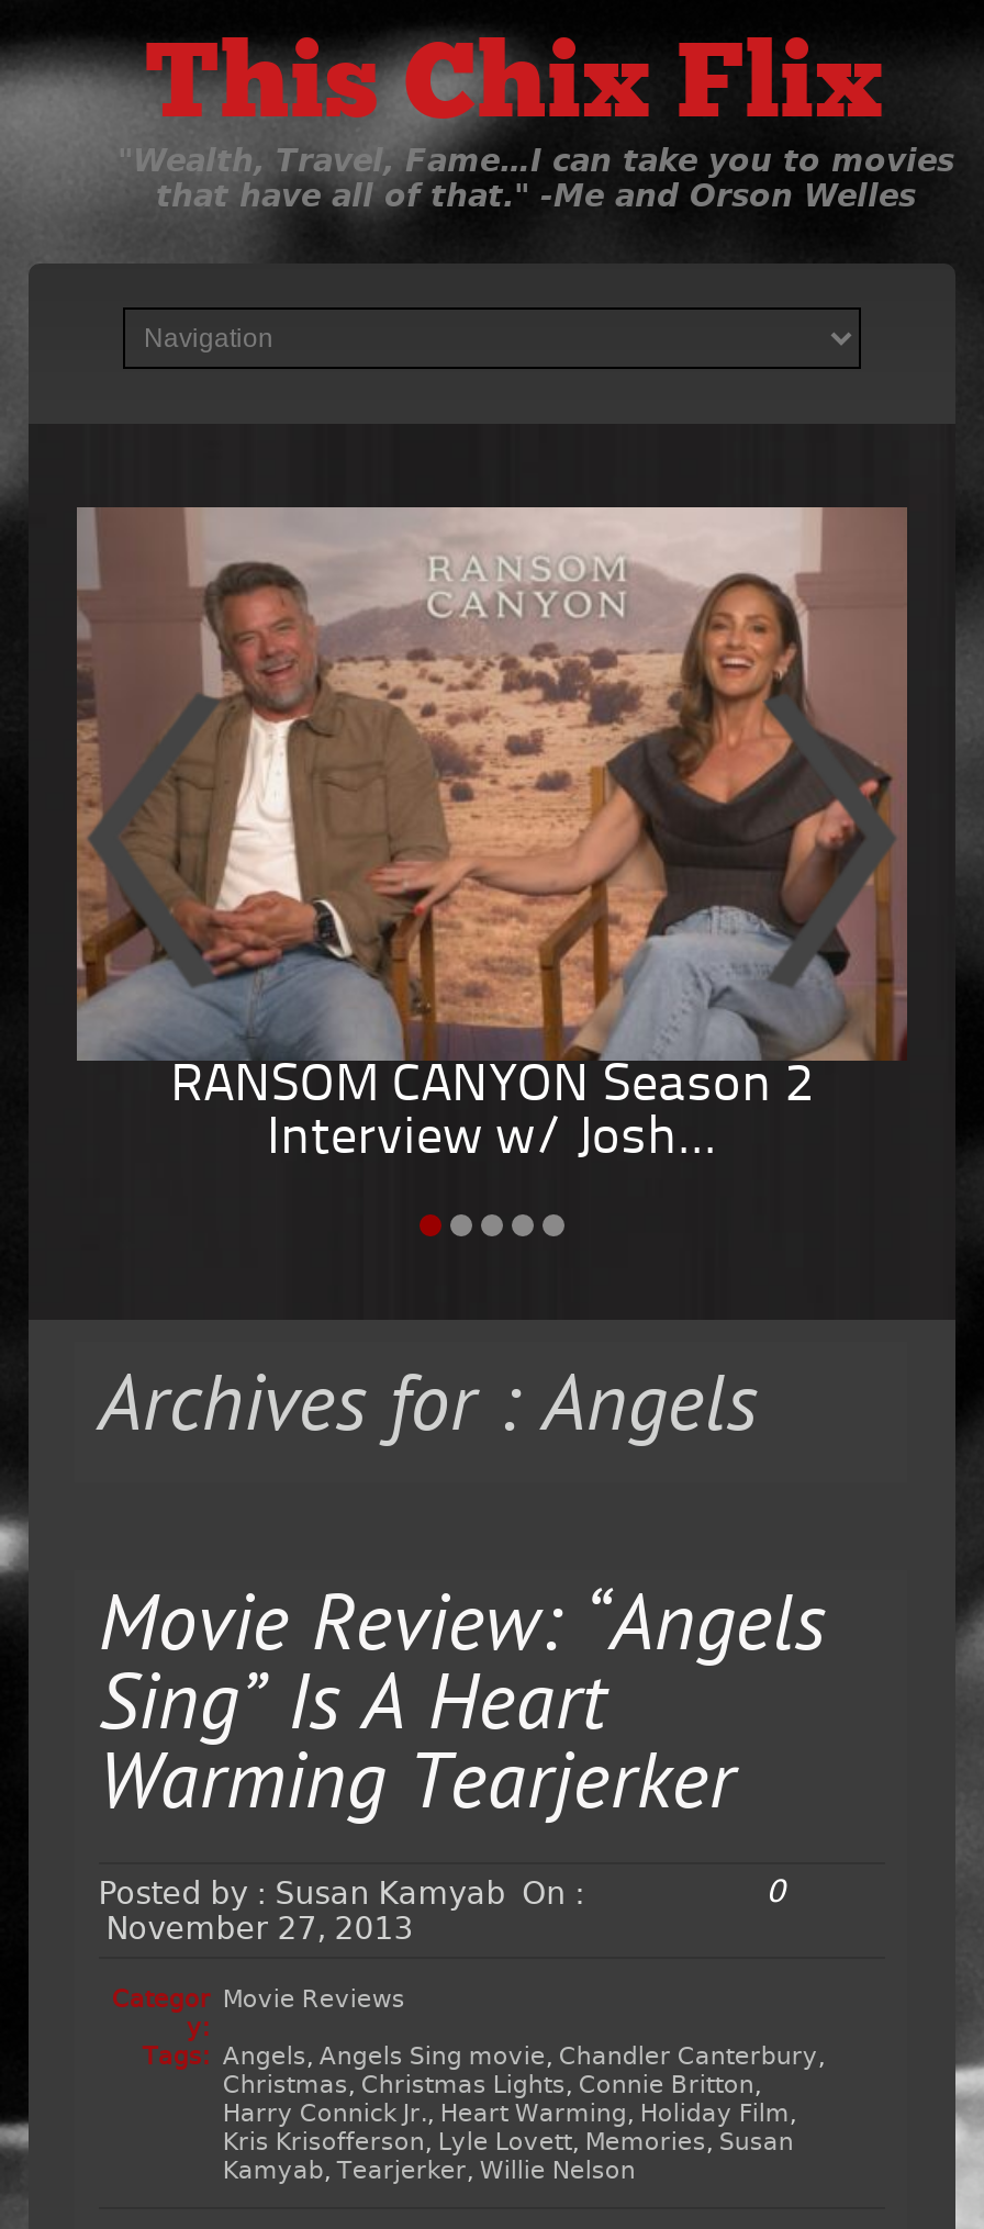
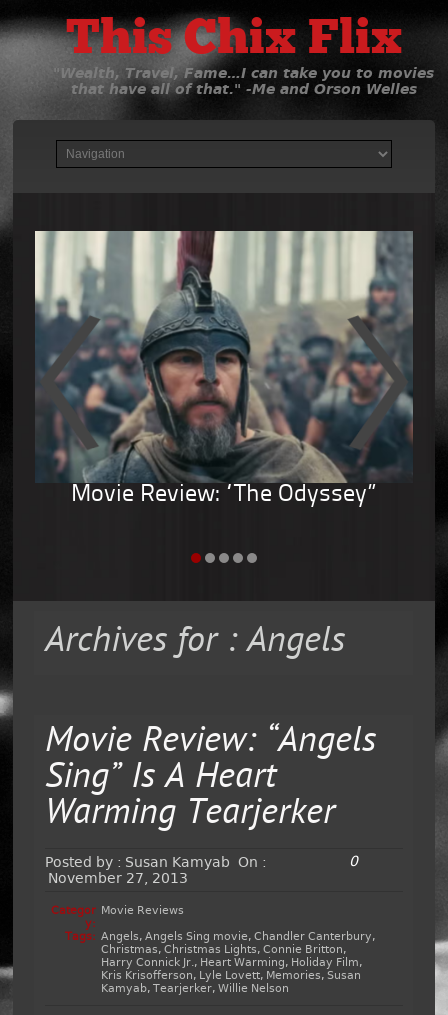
[75,505,909,1167] [image] | RANSOM CANYON Season 2 | Interview w/ Josh... -> [34,231,413,507] [image] | Movie Review: “The Odyssey”

